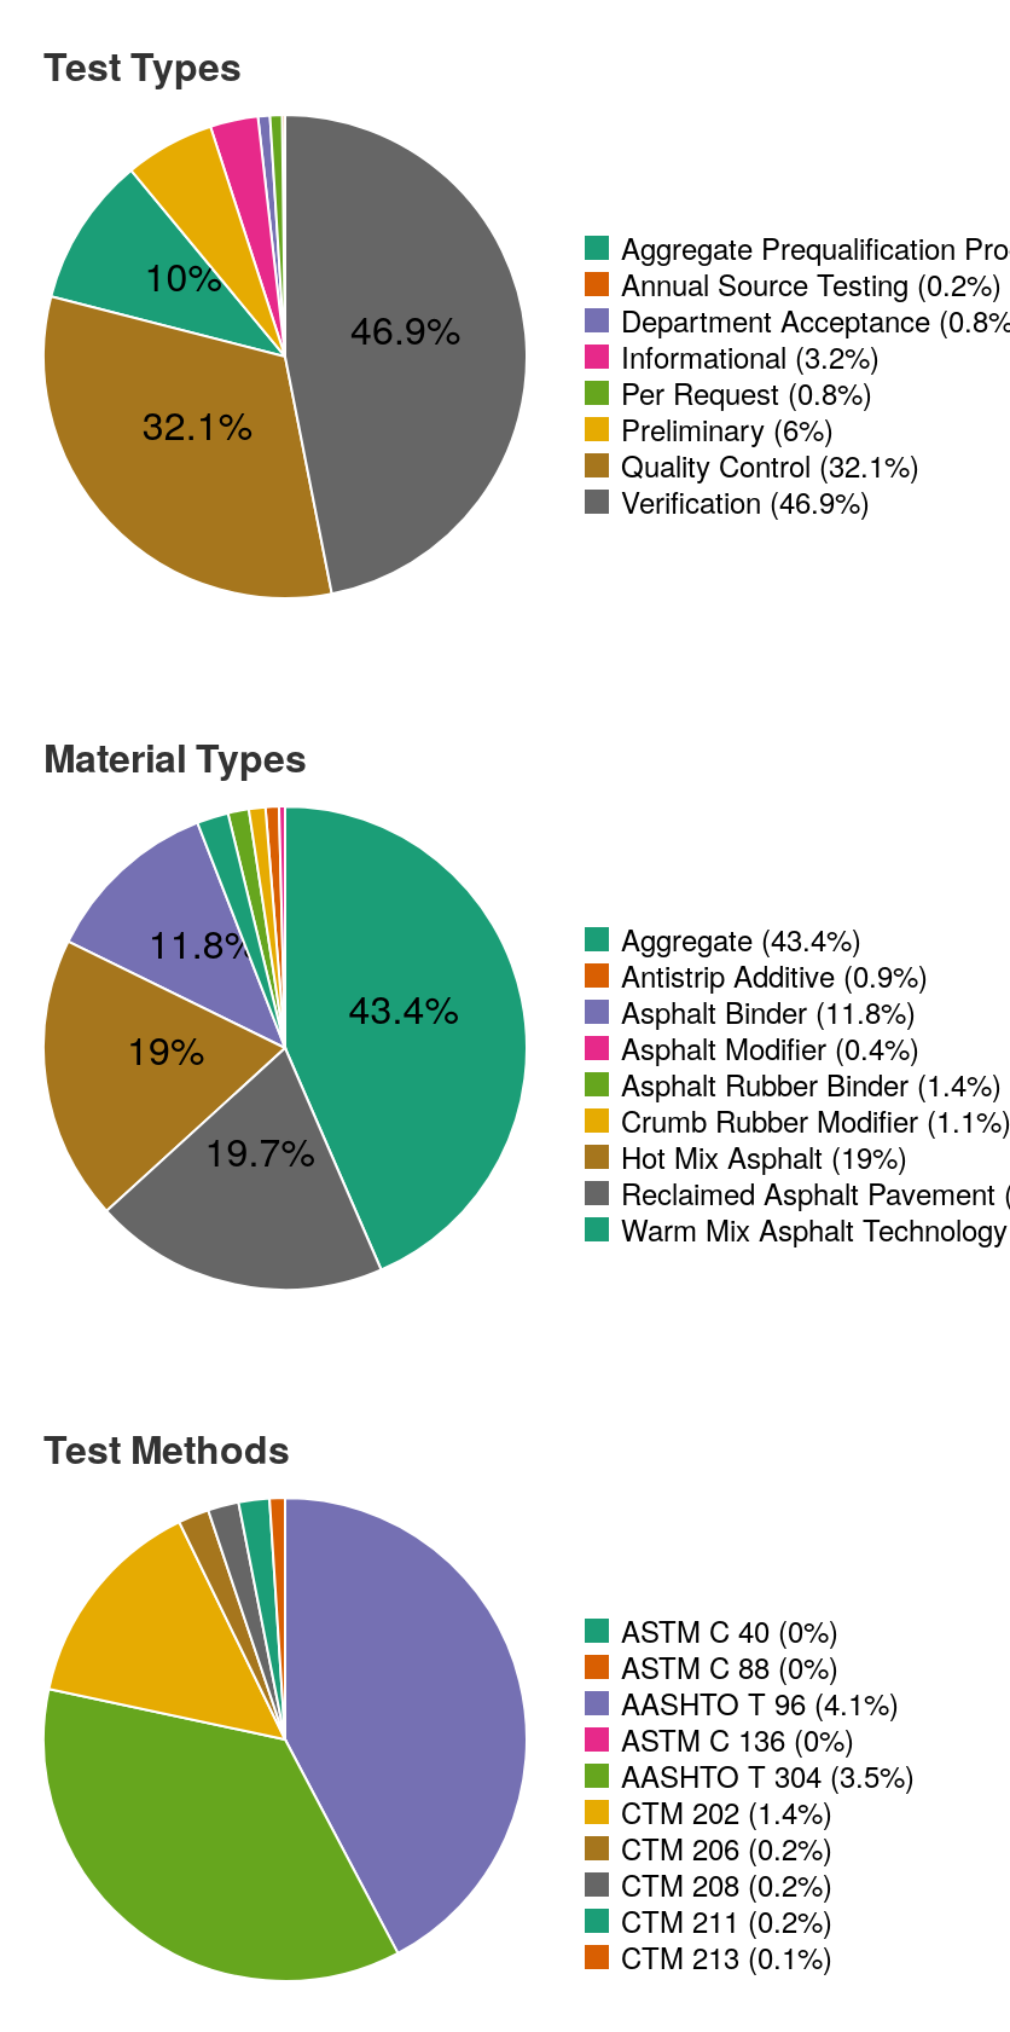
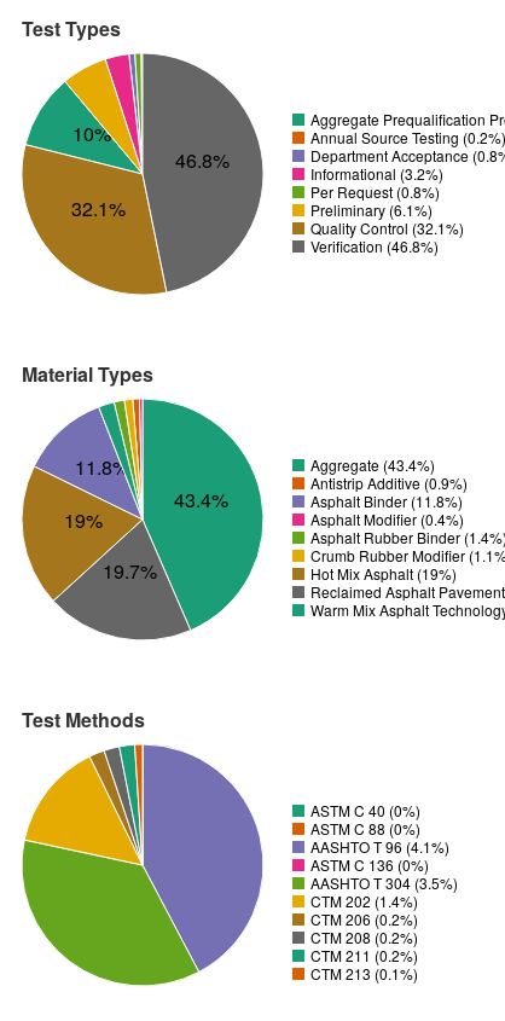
[350,300,460,356] 46.9% -> [175,146,230,174] 46.8%
[621,407,834,450] Preliminary (6%) -> [310,199,433,220] Preliminary (6.1%)
[621,480,870,522] Verification (46.9%) -> [310,236,439,256] Verification (46.8%)

